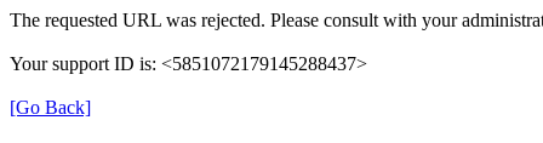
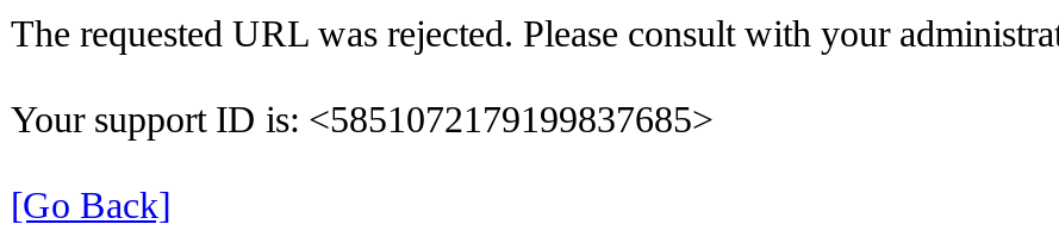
[10,53,367,74] Your support ID is: <5851072179145288437> -> [11,99,714,139] Your support ID is: <5851072179199837685>

